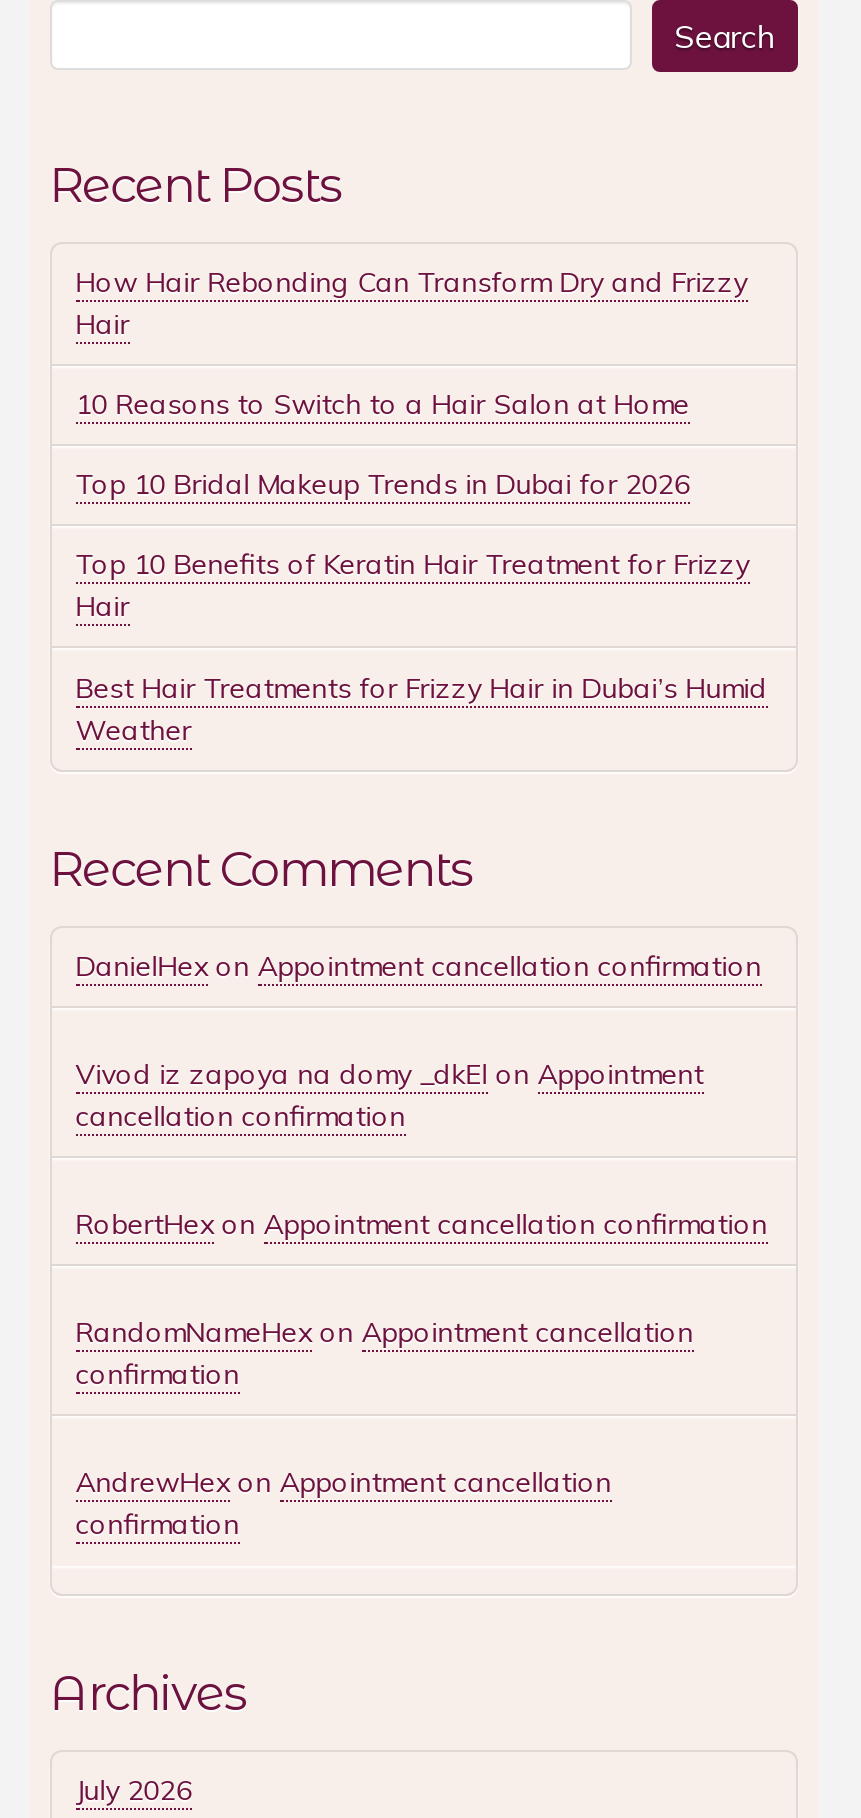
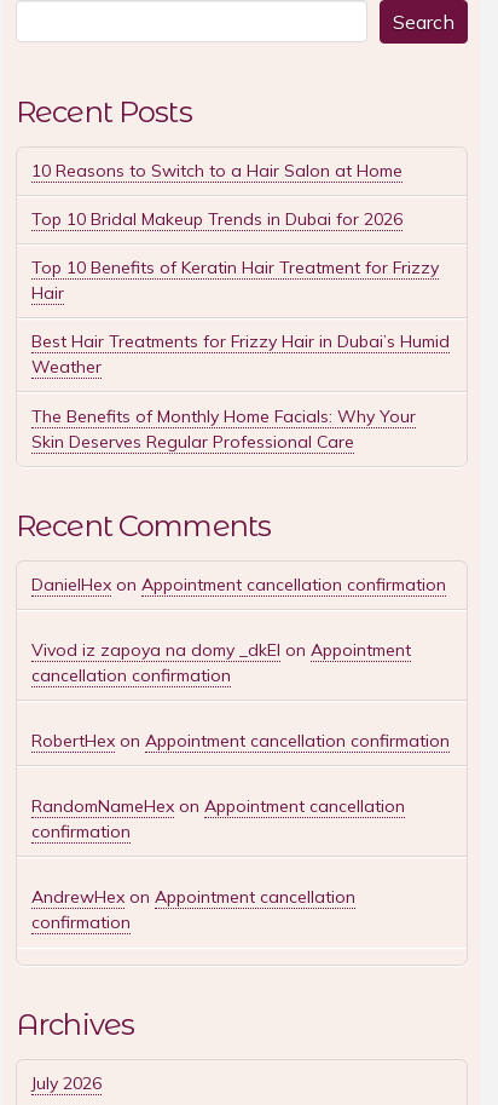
[76,264,748,342] How Hair Rebonding Can Transform Dry and Frizzy | Hair -> none
moved [76,386,768,747] -> [31,160,449,378]: 10 Reasons to Switch to a Hair Salon at Home | Top 10 Bridal Makeup Trends in Dubai for 2026 | Top 10 Benefits of Keratin Hair Treatment for Frizzy | Hair | Best Hair Treatments for Frizzy Hair in Dubai’s Humid | Weather
none -> [31,405,416,452] The Benefits of Monthly Home Facials: Why Your | Skin Deserves Regular Professional Care

